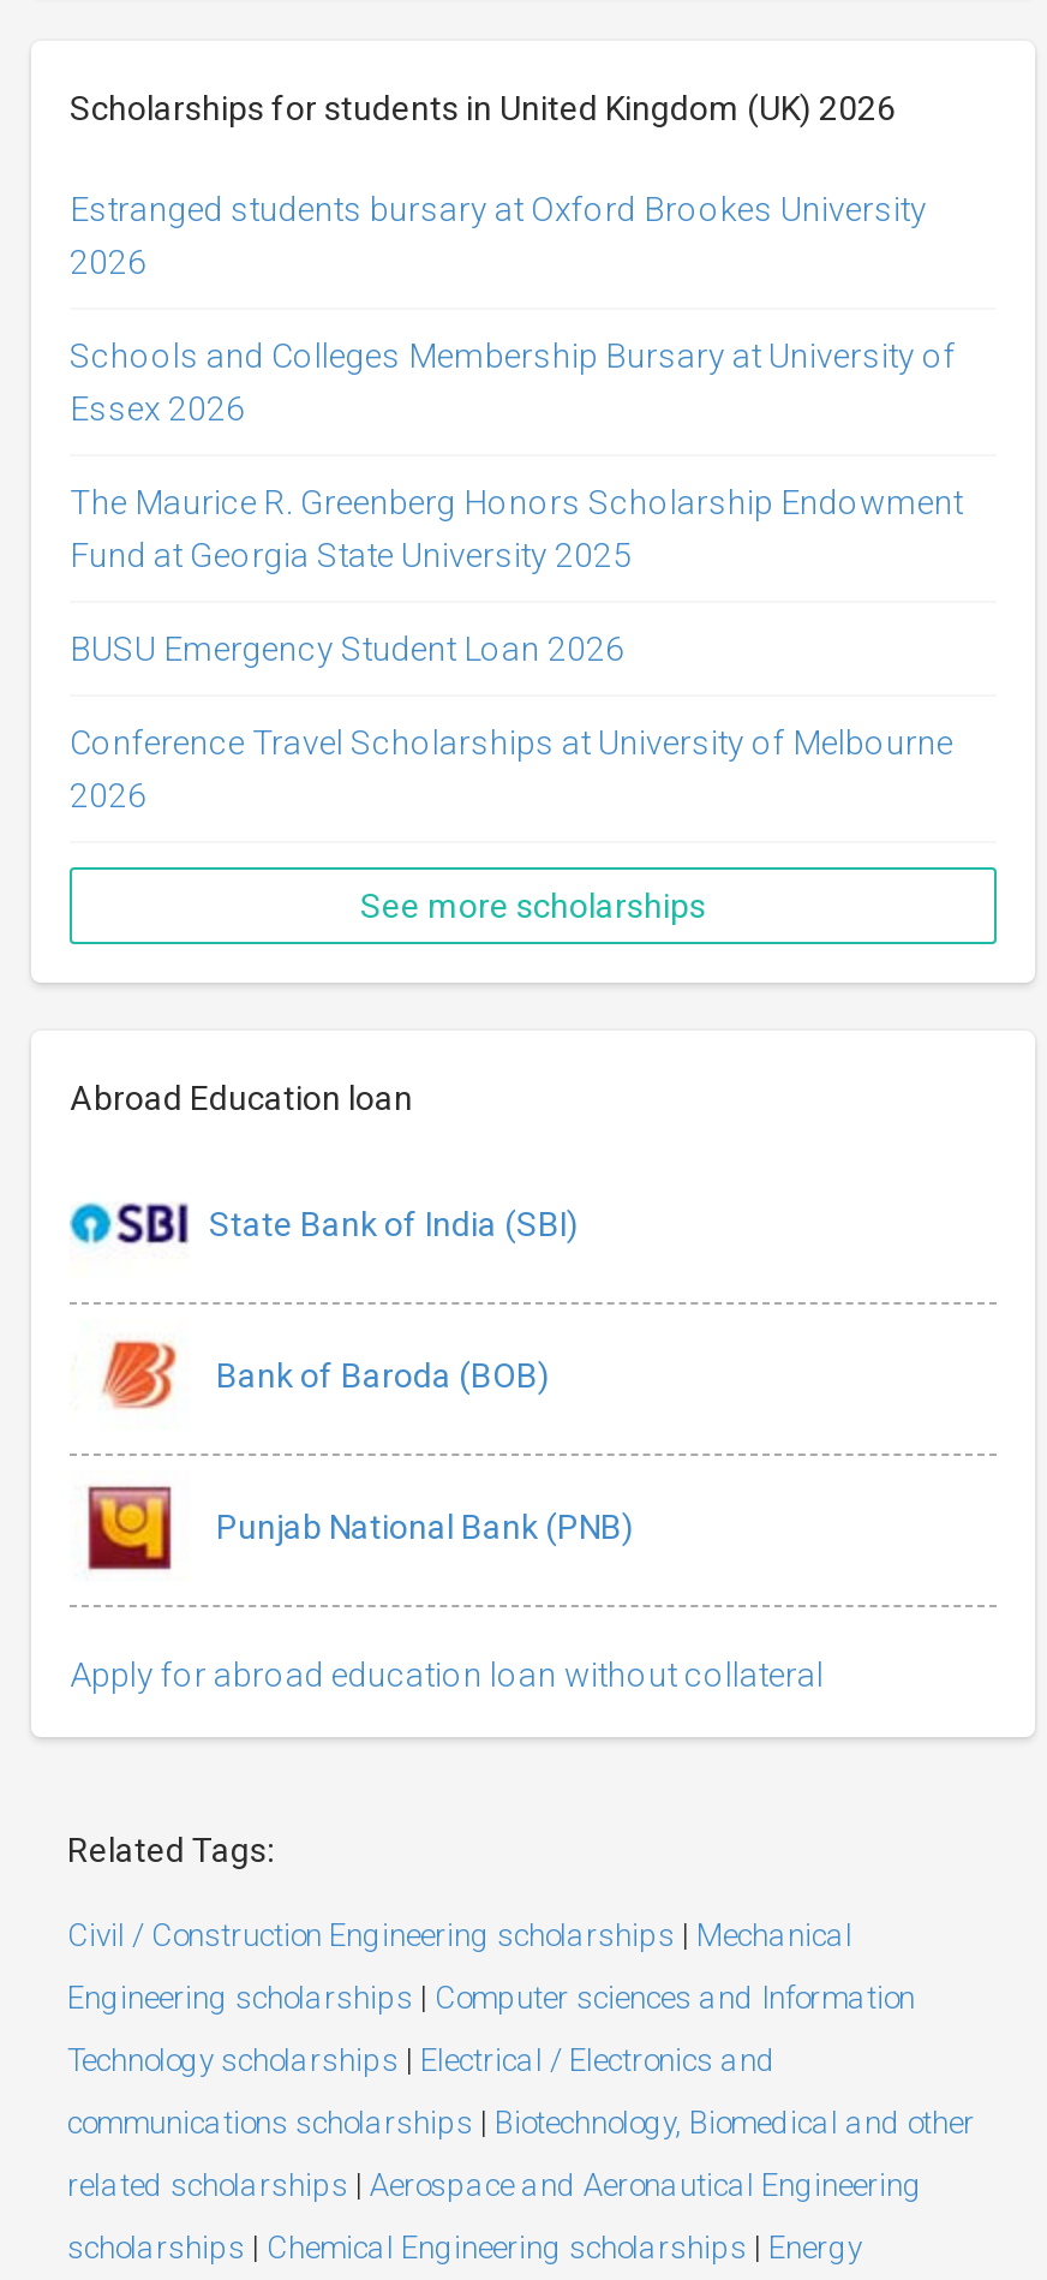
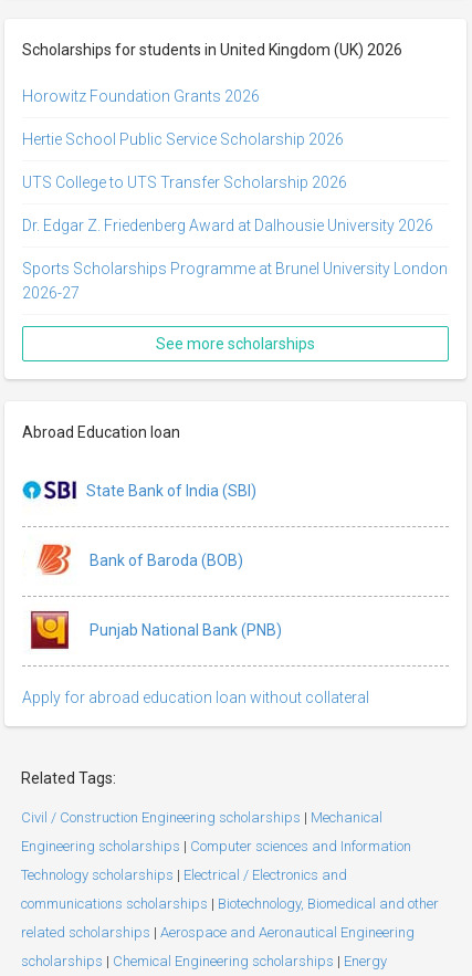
[70,189,927,280] Estranged students bursary at Oxford Brookes University | 2026 -> [22,87,260,105] Horowitz Foundation Grants 2026
[70,336,956,427] Schools and Colleges Membership Bursary at University of | Essex 2026 -> [22,130,344,148] Hertie School Public Service Scholarship 2026
[70,482,963,573] The Maurice R. Greenberg Honors Scholarship Endowment | Fund at Georgia State University 2025 -> [22,173,347,191] UTS College to UTS Transfer Scholarship 2026
[70,629,624,667] BUSU Emergency Student Loan 2026 -> [22,216,433,234] Dr. Edgar Z. Friedenberg Award at Dalhousie University 2026
[70,722,953,814] Conference Travel Scholarships at University of Melbourne | 2026 -> [22,259,448,301] Sports Scholarships Programme at Brunel University London | 2026-27

